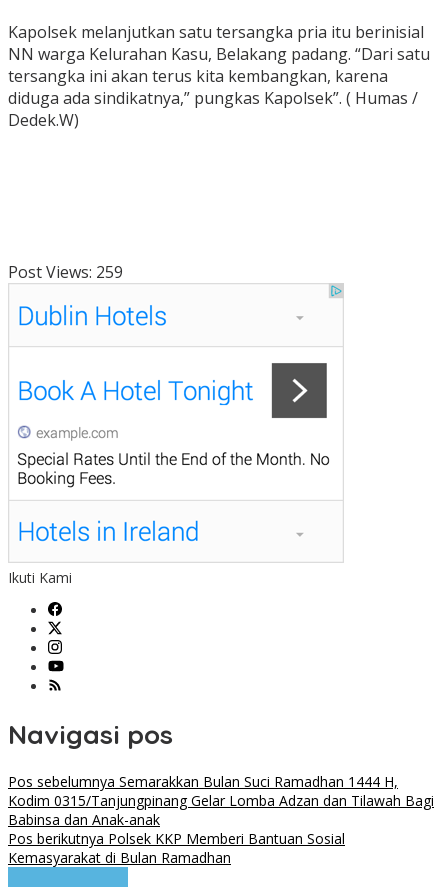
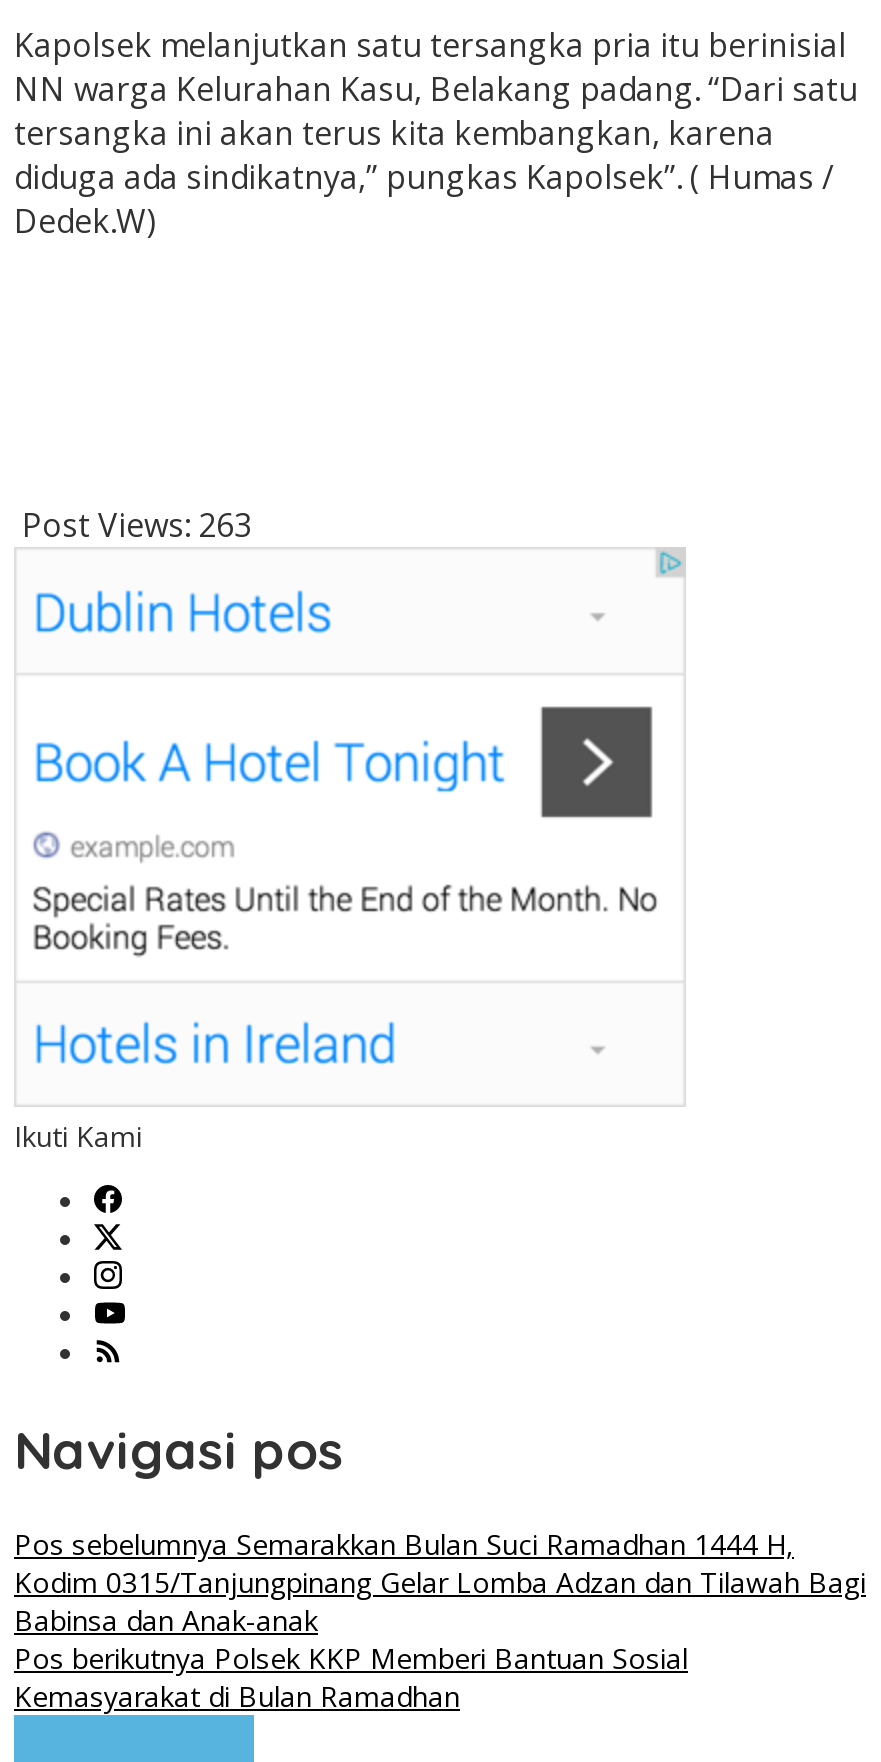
[8,261,123,283] Post Views: 259 -> [22,503,252,547] Post Views: 263

